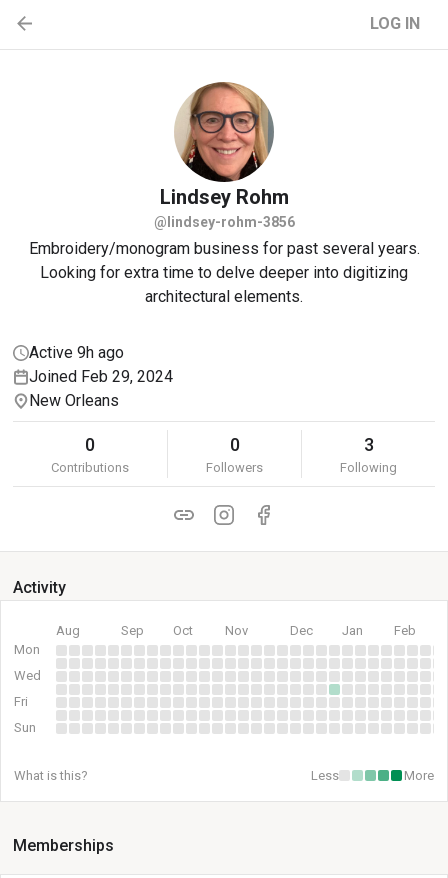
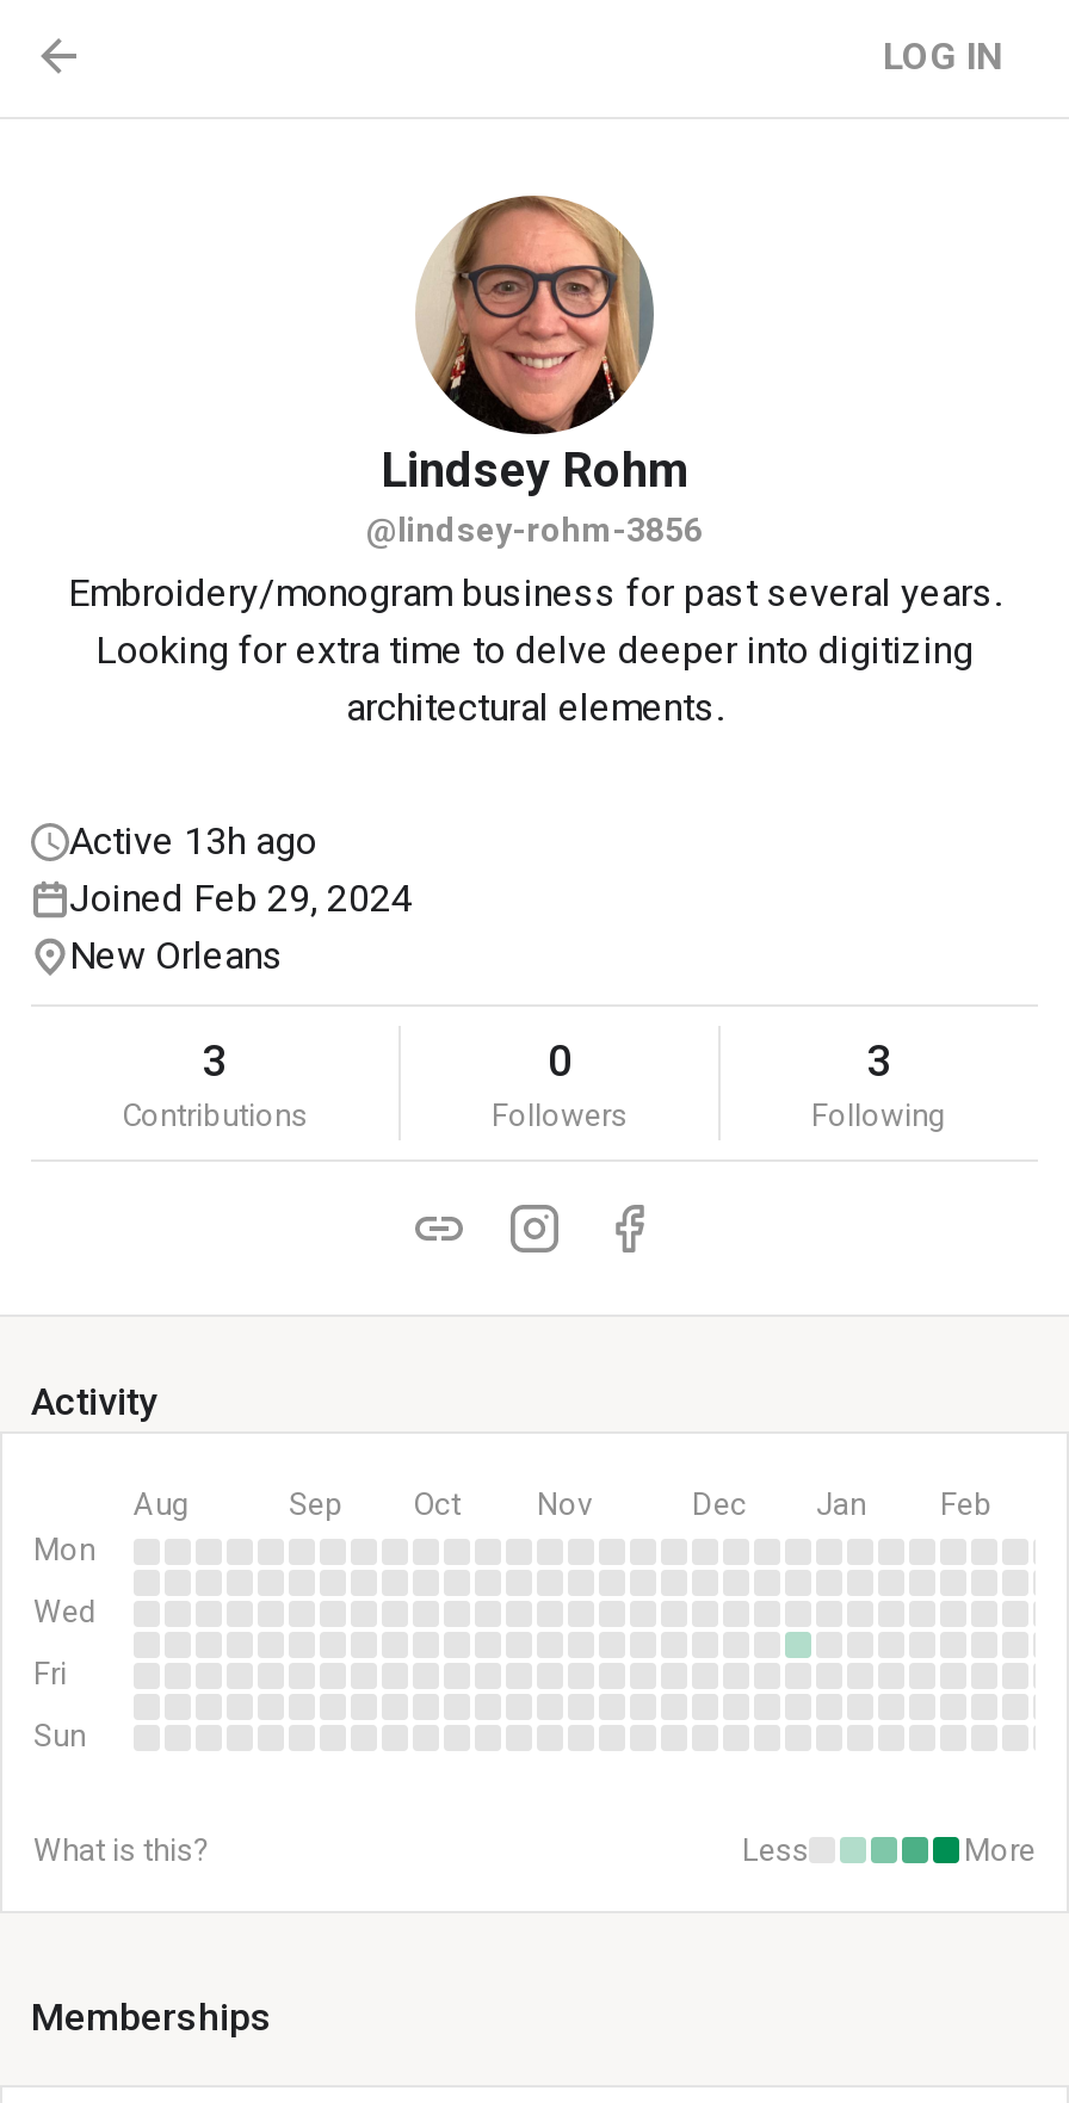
[29,343,124,362] Active 9h ago -> [69,818,317,864] Active 13h ago
[85,434,95,455] 0 -> [203,1035,227,1085] 3

